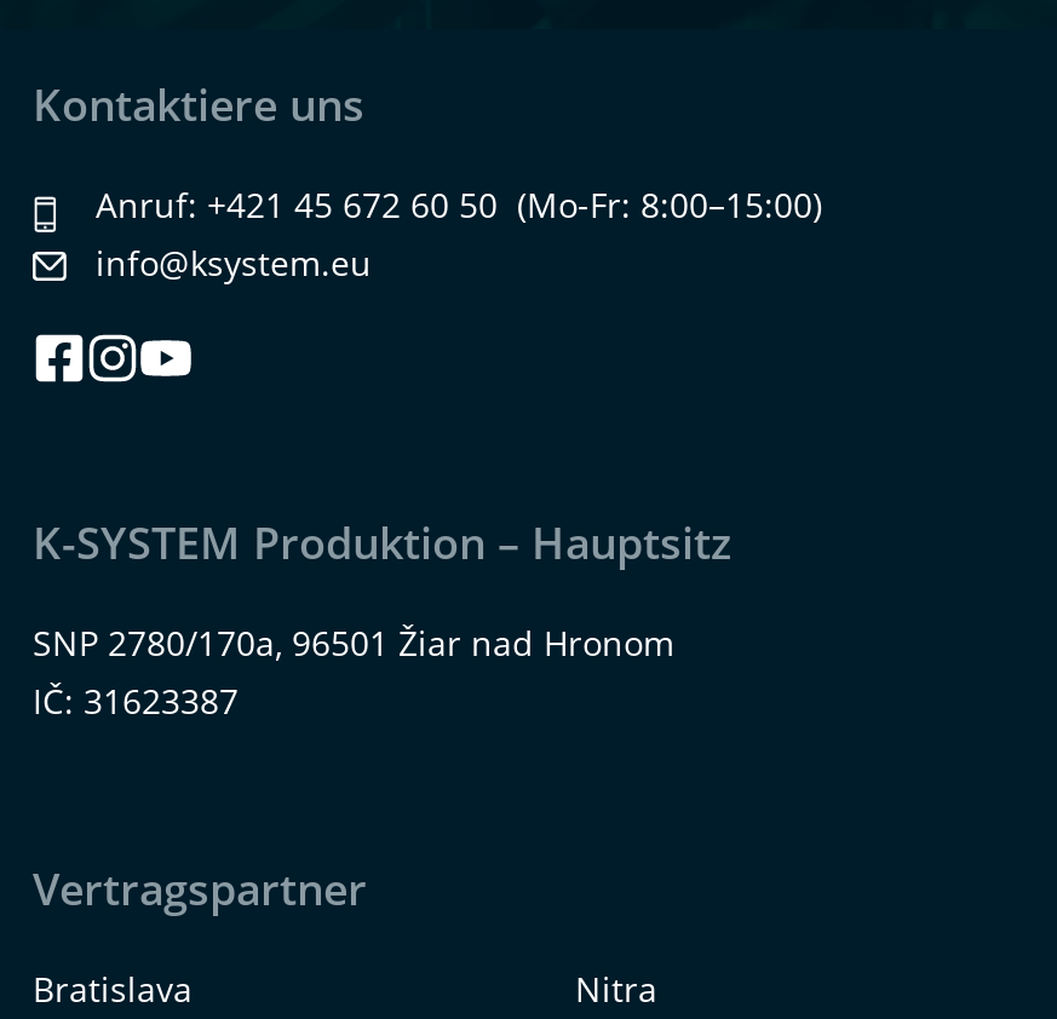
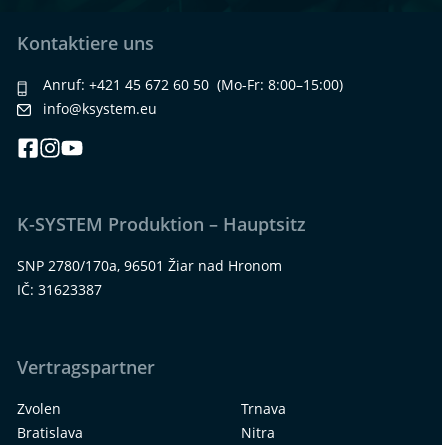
none -> [17,399,286,418] Zvolen | Trnava

